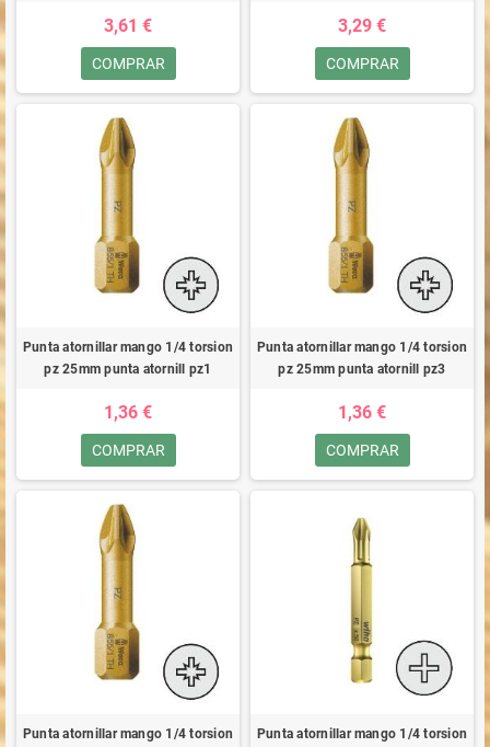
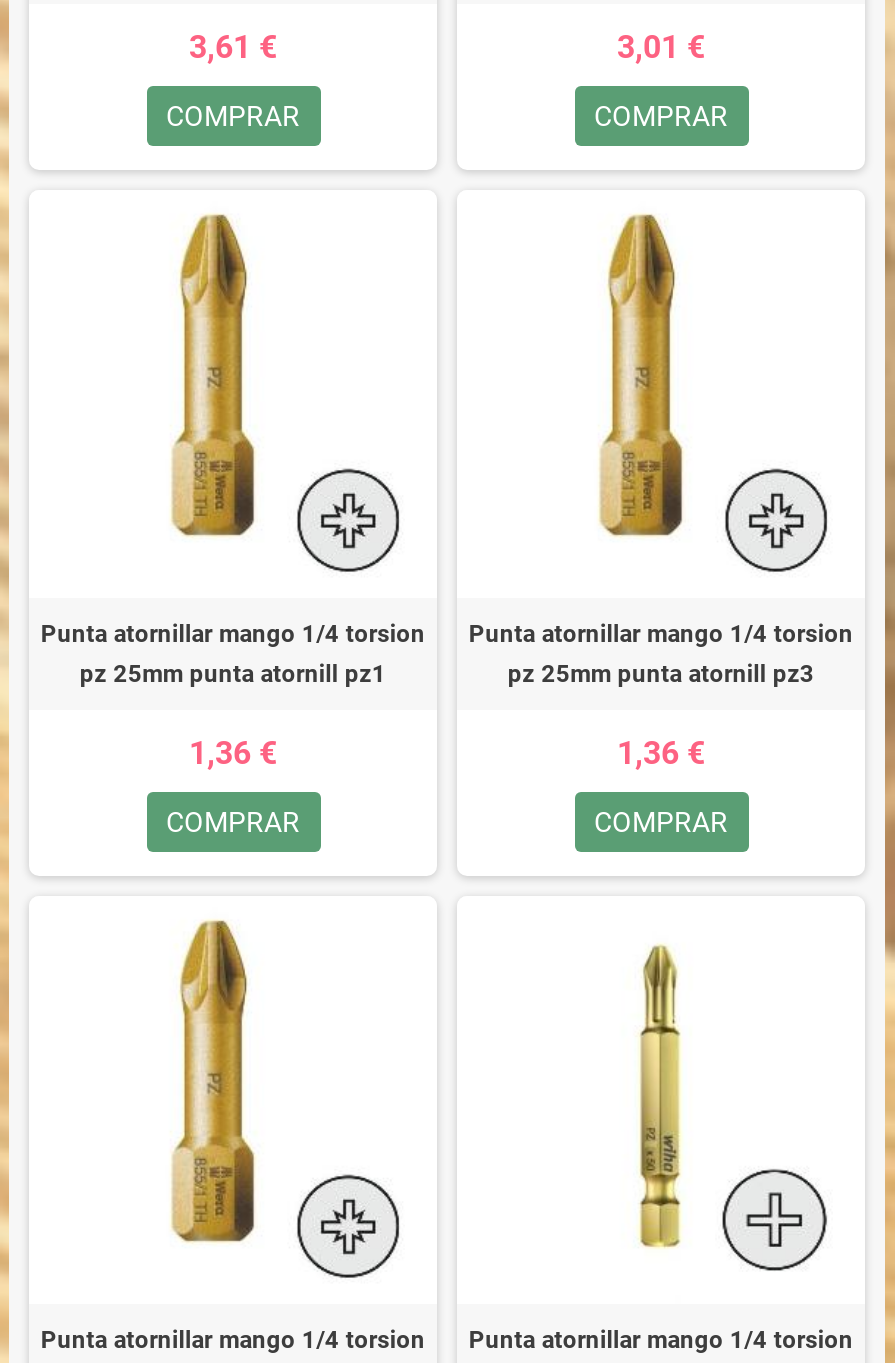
[338,15,386,36] 3,29 € -> [617,28,705,66] 3,01 €

